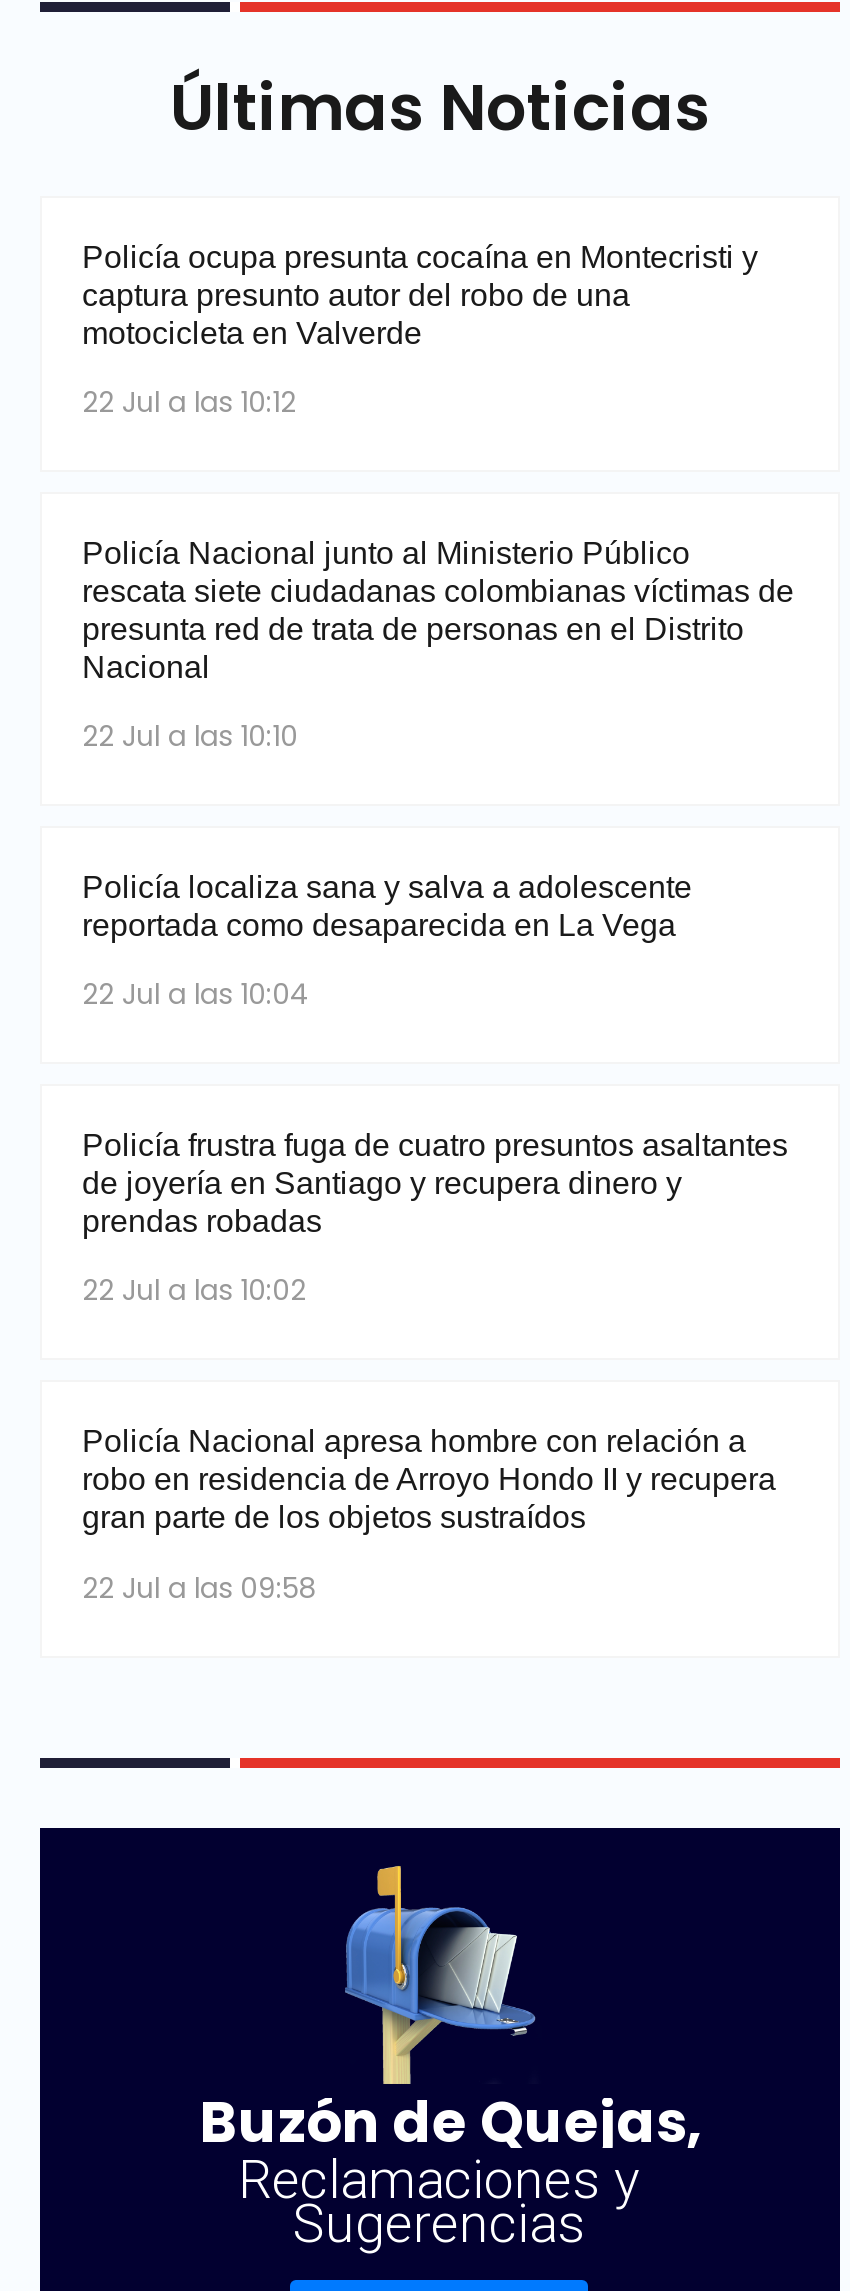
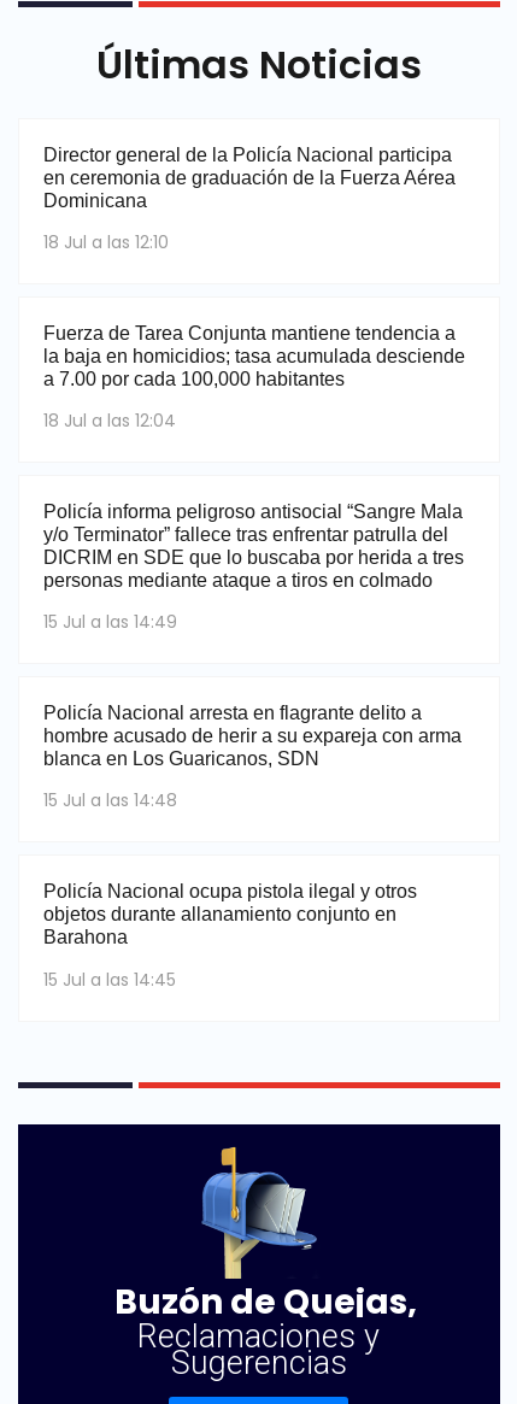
[82,239,758,349] Policía ocupa presunta cocaína en Montecristi y | captura presunto autor del robo de una | motocicleta en Valverde -> [43,144,456,210] Director general de la Policía Nacional participa | en ceremonia de graduación de la Fuerza Aérea | Dominicana
[82,382,296,422] 22 Jul a las 10:12 -> [43,230,169,254] 18 Jul a las 12:10
[82,536,794,684] Policía Nacional junto al Ministerio Público | rescata siete ciudadanas colombianas víctimas de | presunta red de trata de personas en el Distrito | Nacional -> [43,323,465,389] Fuerza de Tarea Conjunta mantiene tendencia a | la baja en homicidios; tasa acumulada desciende | a 7.00 por cada 100,000 habitantes
[82,716,298,756] 22 Jul a las 10:10 -> [43,408,176,433] 18 Jul a las 12:04
[82,870,692,942] Policía localiza sana y salva a adolescente | reportada como desaparecida en La Vega -> [43,501,464,590] Policía informa peligroso antisocial “Sangre Mala | y/o Terminator” fallece tras enfrentar patrulla del | DICRIM en SDE que lo buscaba por herida a tres | personas mediante ataque a tiros en colmado
[82,974,310,1014] 22 Jul a las 10:04 -> [43,610,177,634] 15 Jul a las 14:49
[82,1128,788,1238] Policía frustra fuga de cuatro presuntos asaltantes | de joyería en Santiago y recupera dinero y | prendas robadas -> [43,703,462,769] Policía Nacional arresta en flagrante delito a | hombre acusado de herir a su expareja con arma | blanca en Los Guaricanos, SDN
[82,1271,306,1311] 22 Jul a las 10:02 -> [43,789,177,813] 15 Jul a las 14:48
[82,1425,776,1535] Policía Nacional apresa hombre con relación a | robo en residencia de Arroyo Hondo II y recupera | gran parte de los objetos sustraídos -> [43,881,417,948] Policía Nacional ocupa pistola ilegal y otros | objetos durante allanamiento conjunto en | Barahona
[82,1567,316,1607] 22 Jul a las 09:58 -> [43,967,176,991] 15 Jul a las 14:45

